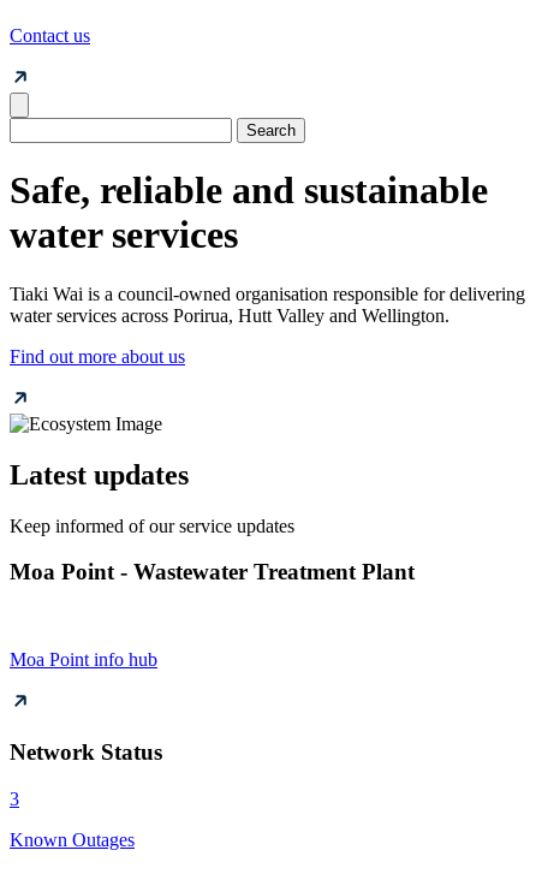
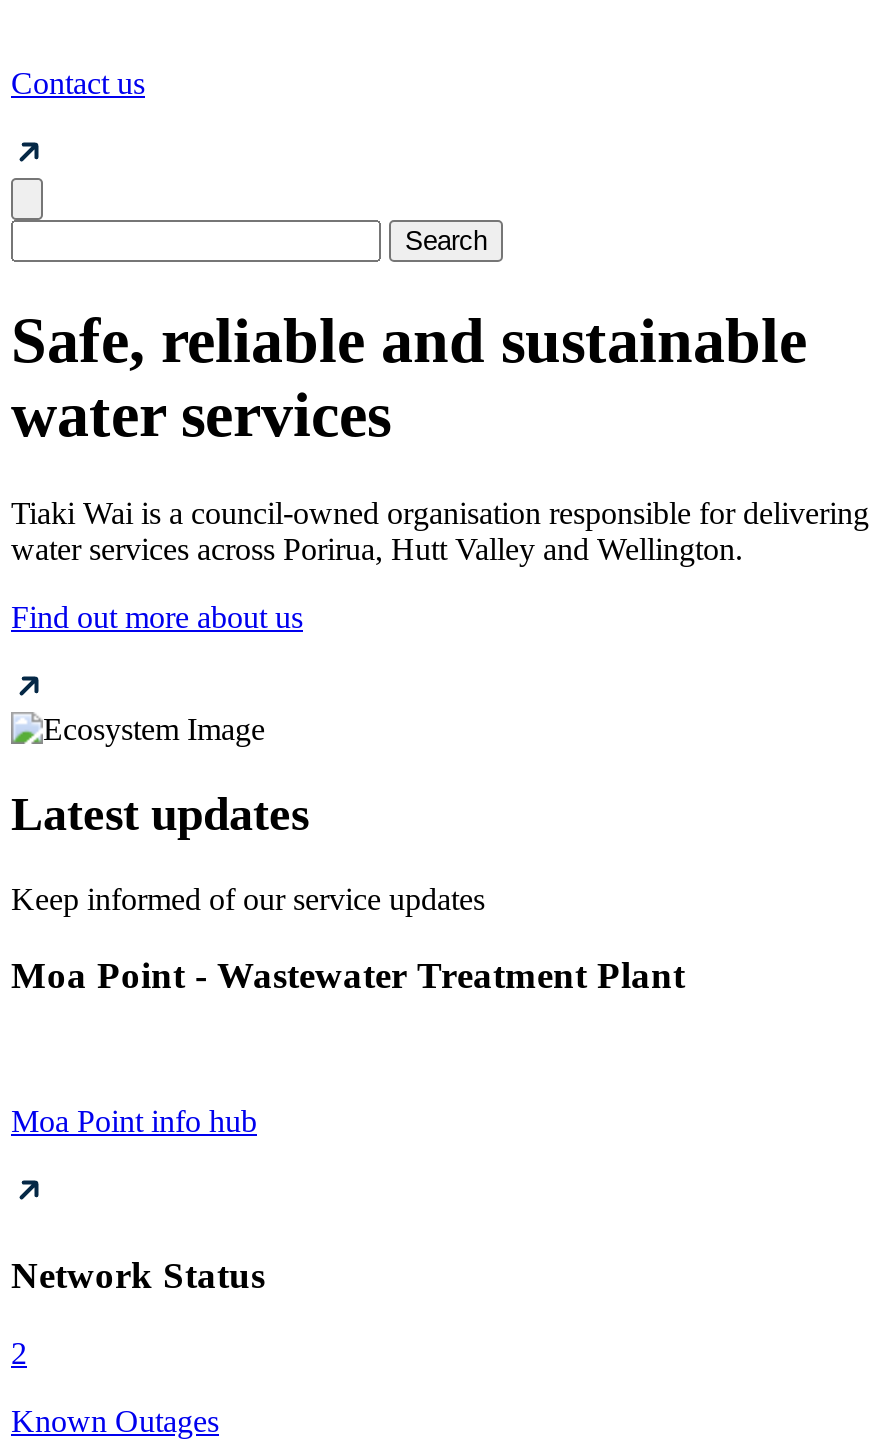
[10,788,19,809] 3 -> [11,1335,27,1369] 2

